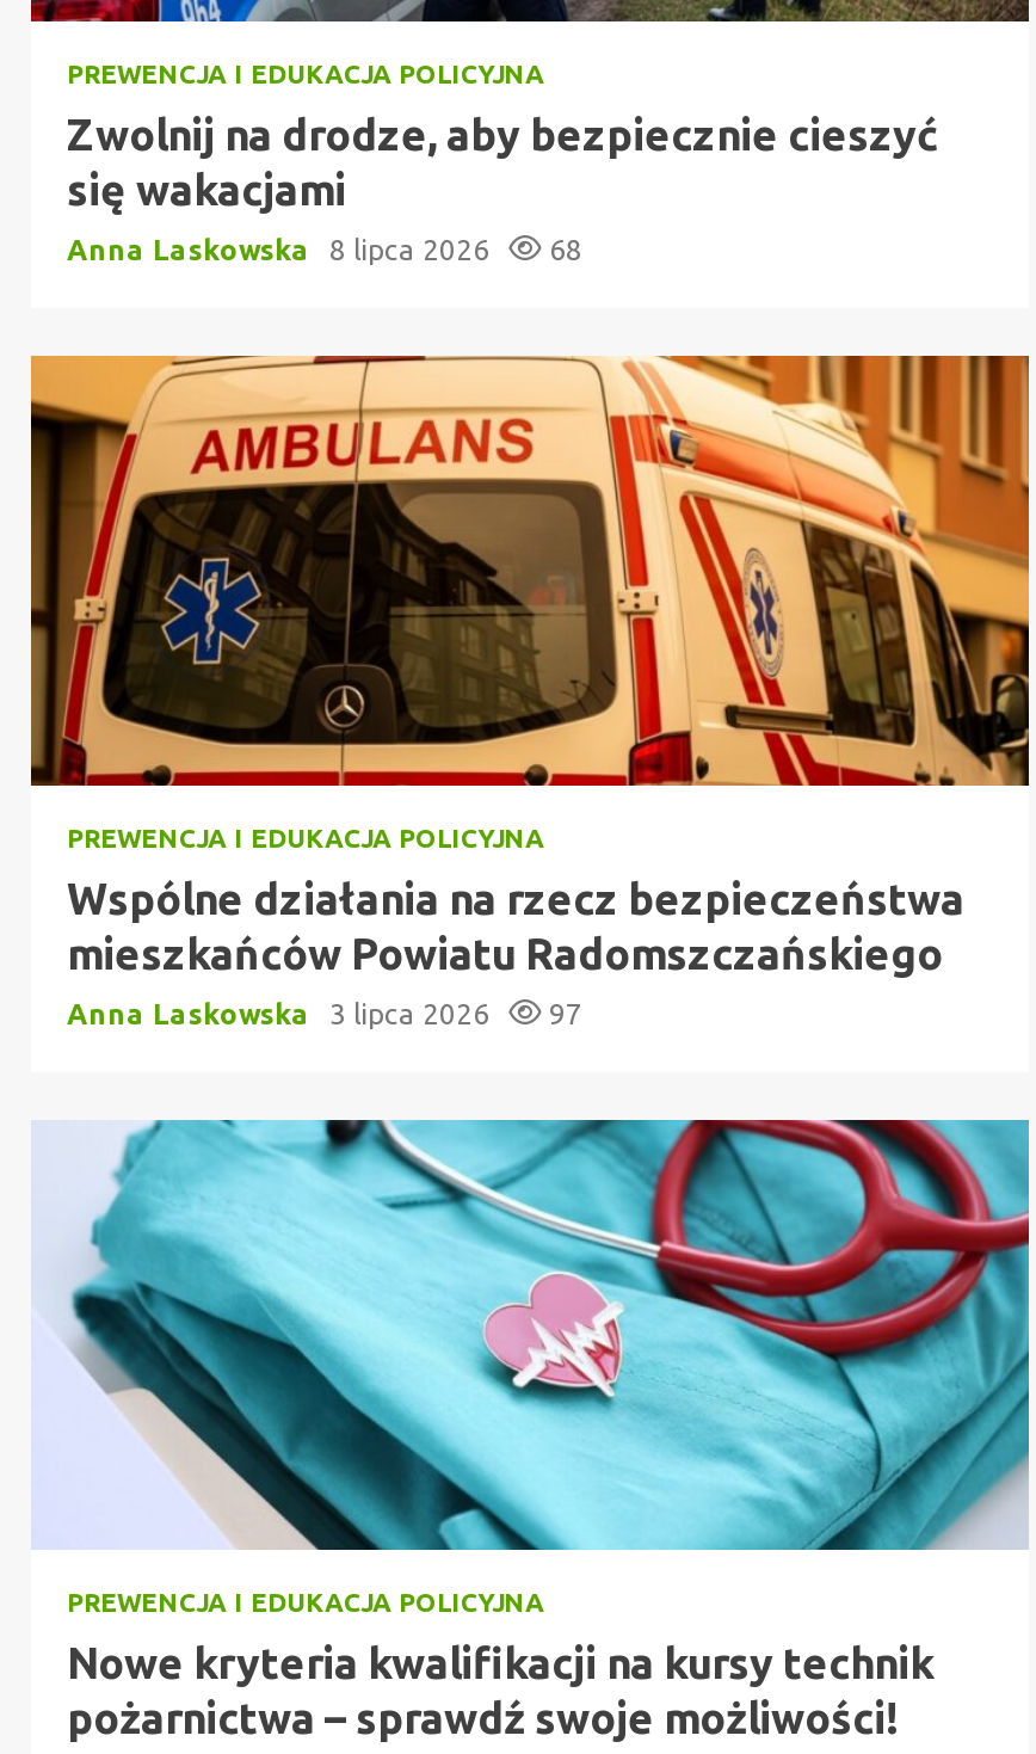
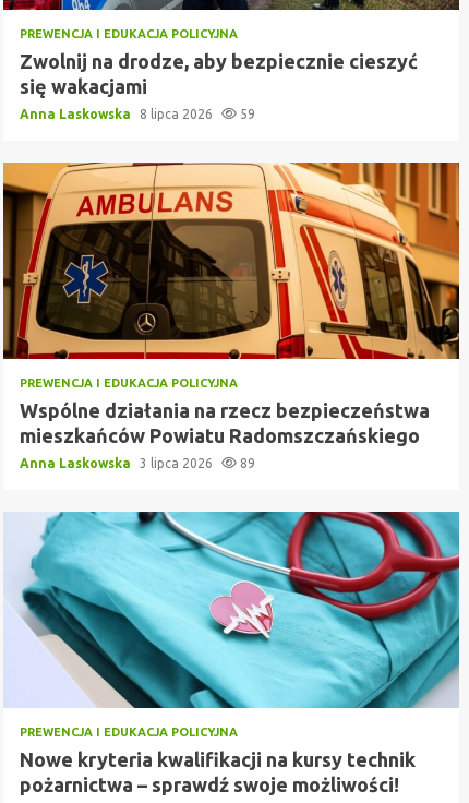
[67,234,582,265] Anna Laskowska 8 lipca 2026 68 -> [20,107,255,121] Anna Laskowska 8 lipca 2026 59
[67,998,582,1029] Anna Laskowska 3 lipca 2026 97 -> [20,456,255,470] Anna Laskowska 3 lipca 2026 89

